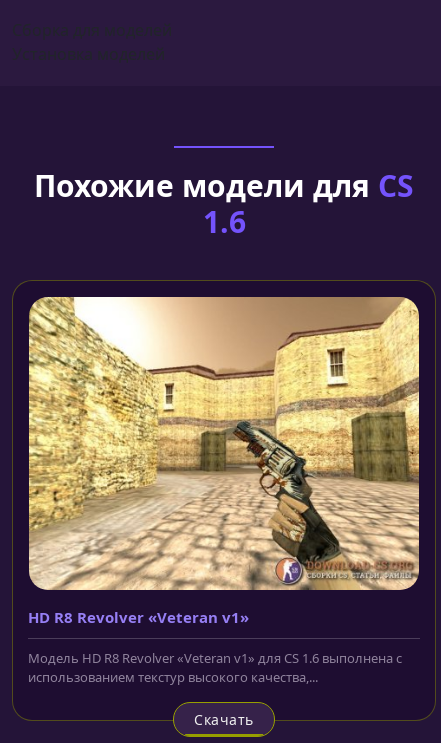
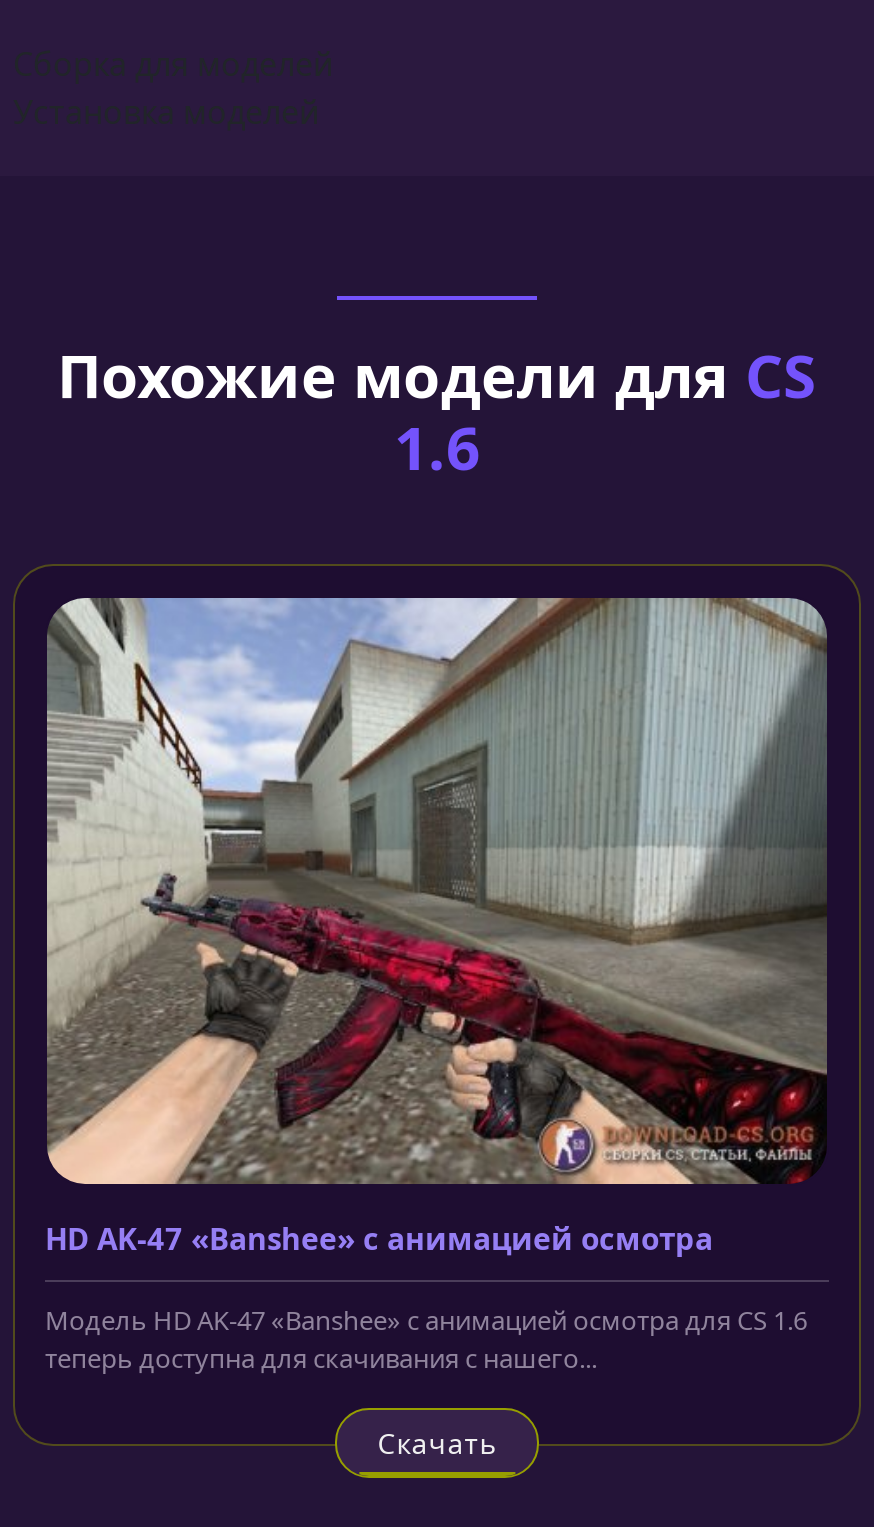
[28,296,420,627] [image] | HD R8 Revolver «Veteran v1» -> [45,596,827,1259] [image] | HD AK-47 «Banshee» с анимацией осмотра
[28,649,402,686] Модель HD R8 Revolver «Veteran v1» для CS 1.6 выполнена с | использованием текстур высокого качества,... -> [45,1303,807,1377] Модель HD AK-47 «Banshee» с анимацией осмотра для CS 1.6 | теперь доступна для скачивания с нашего...

